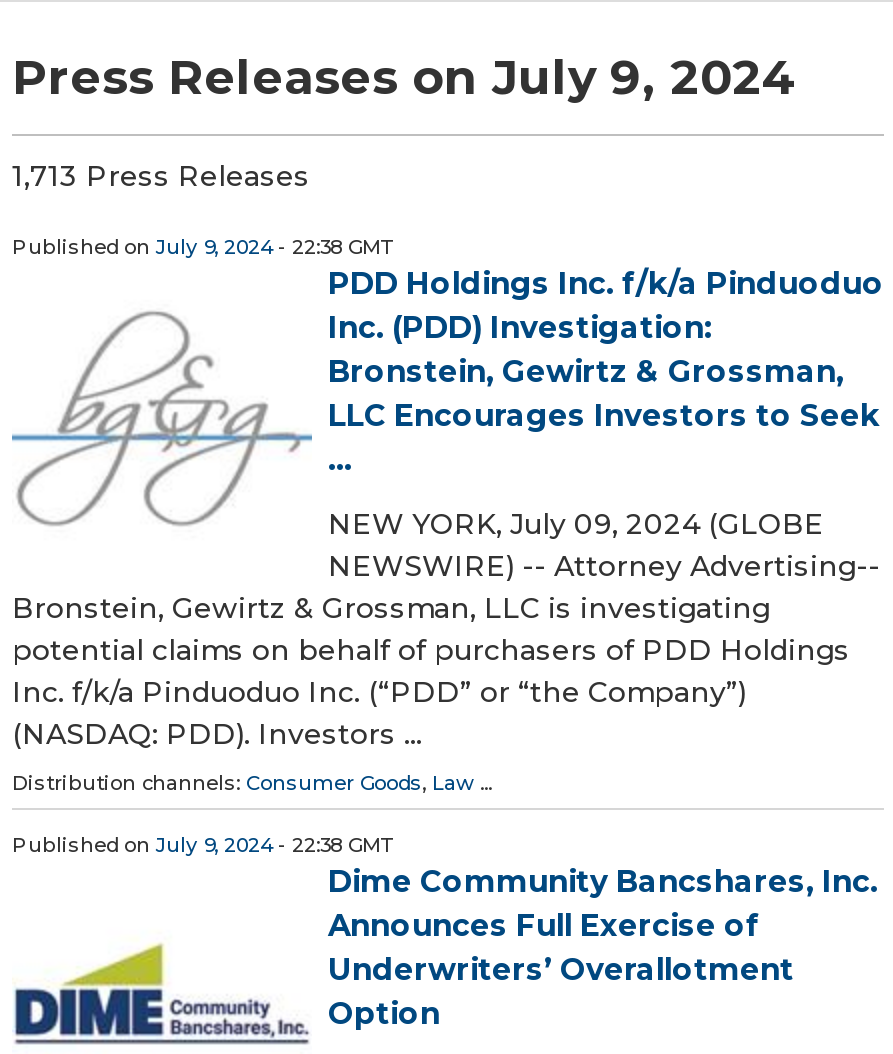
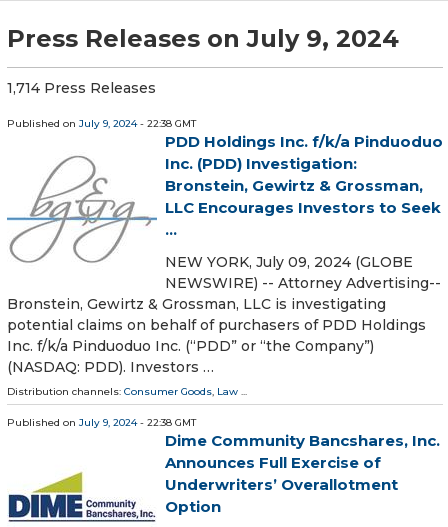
[12,158,310,194] 1,713 Press Releases -> [7,79,156,97] 1,714 Press Releases

